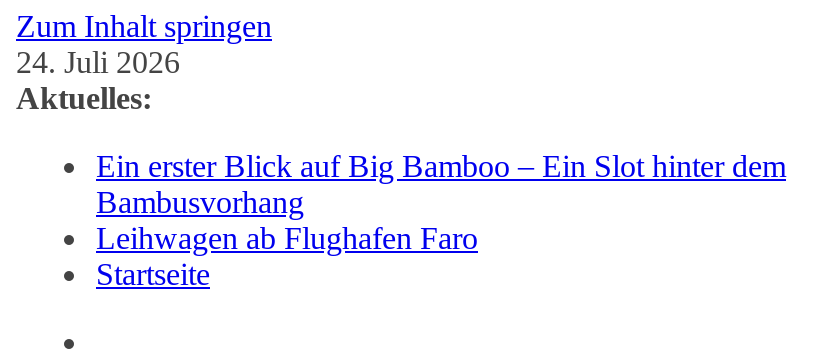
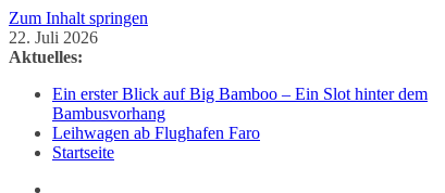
[16,45,180,79] 24. Juli 2026 -> [9,28,98,47] 22. Juli 2026

